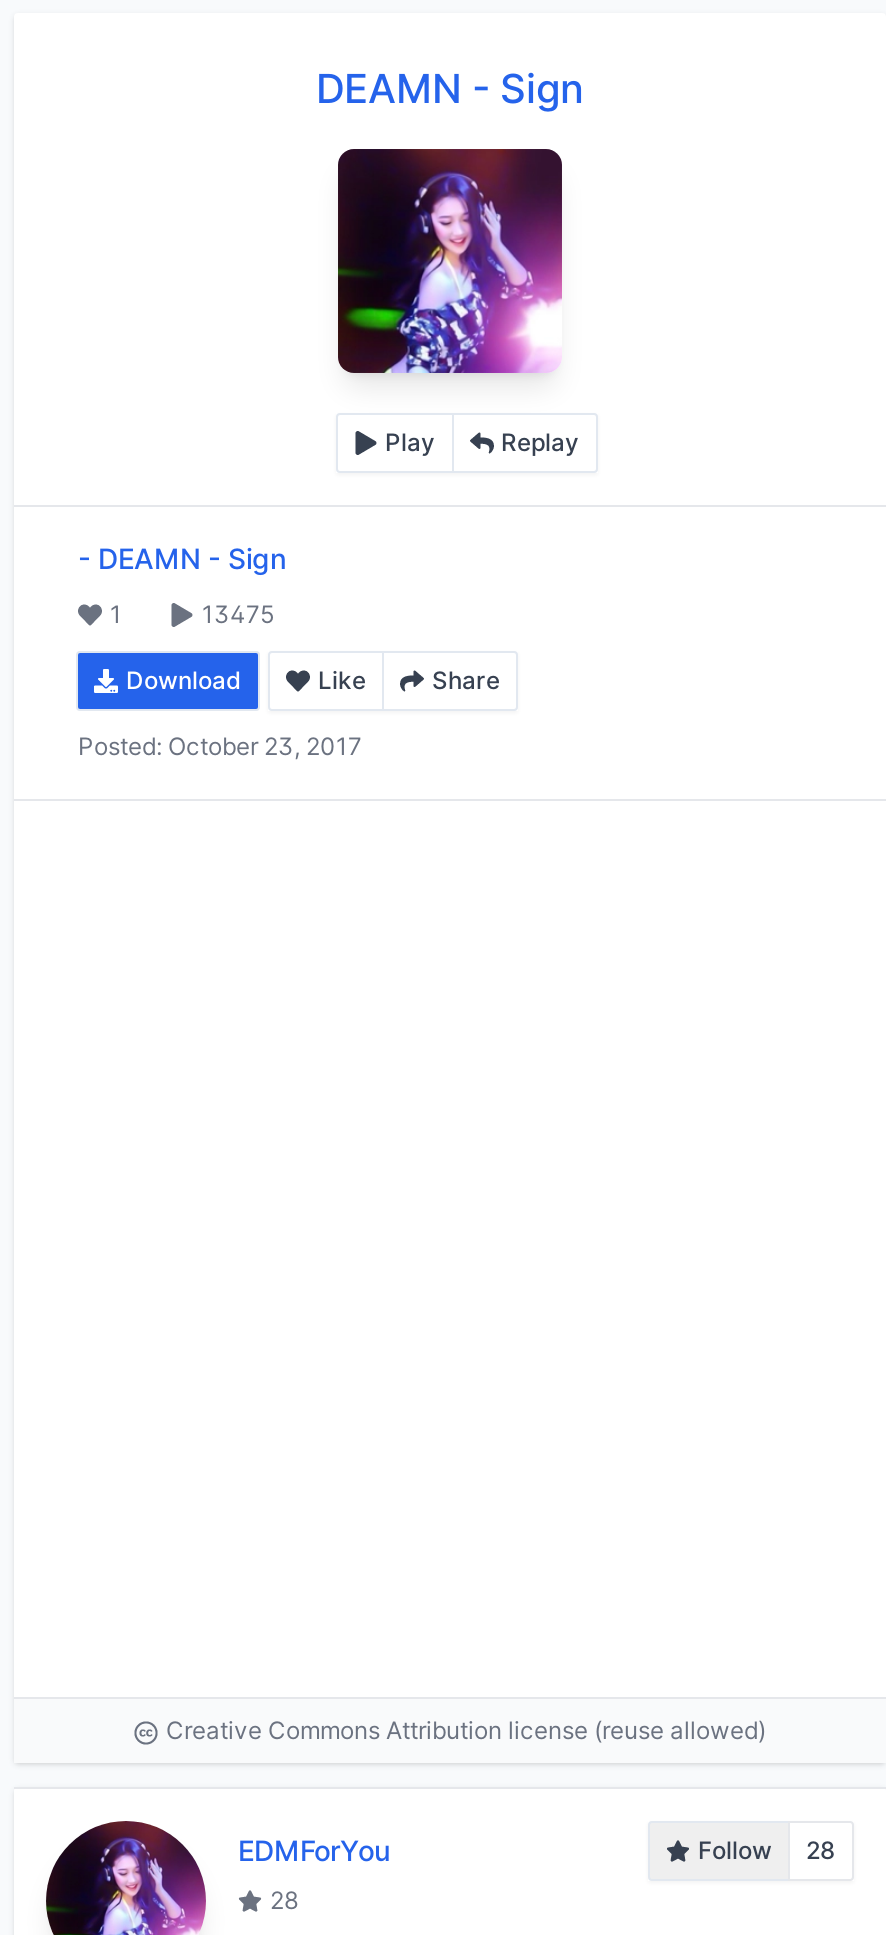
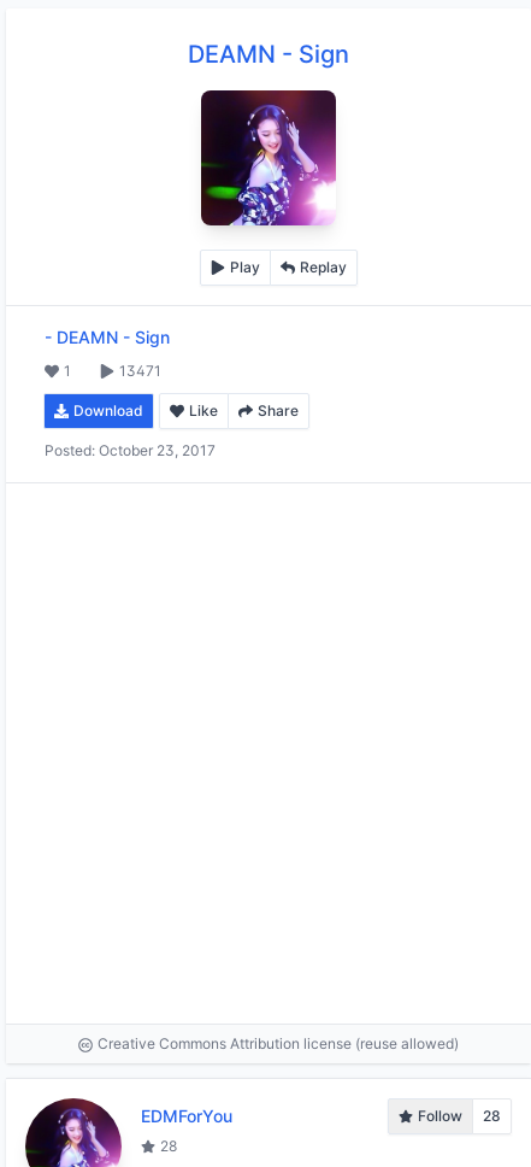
[202,599,274,629] 13475 -> [119,362,161,380] 13471

